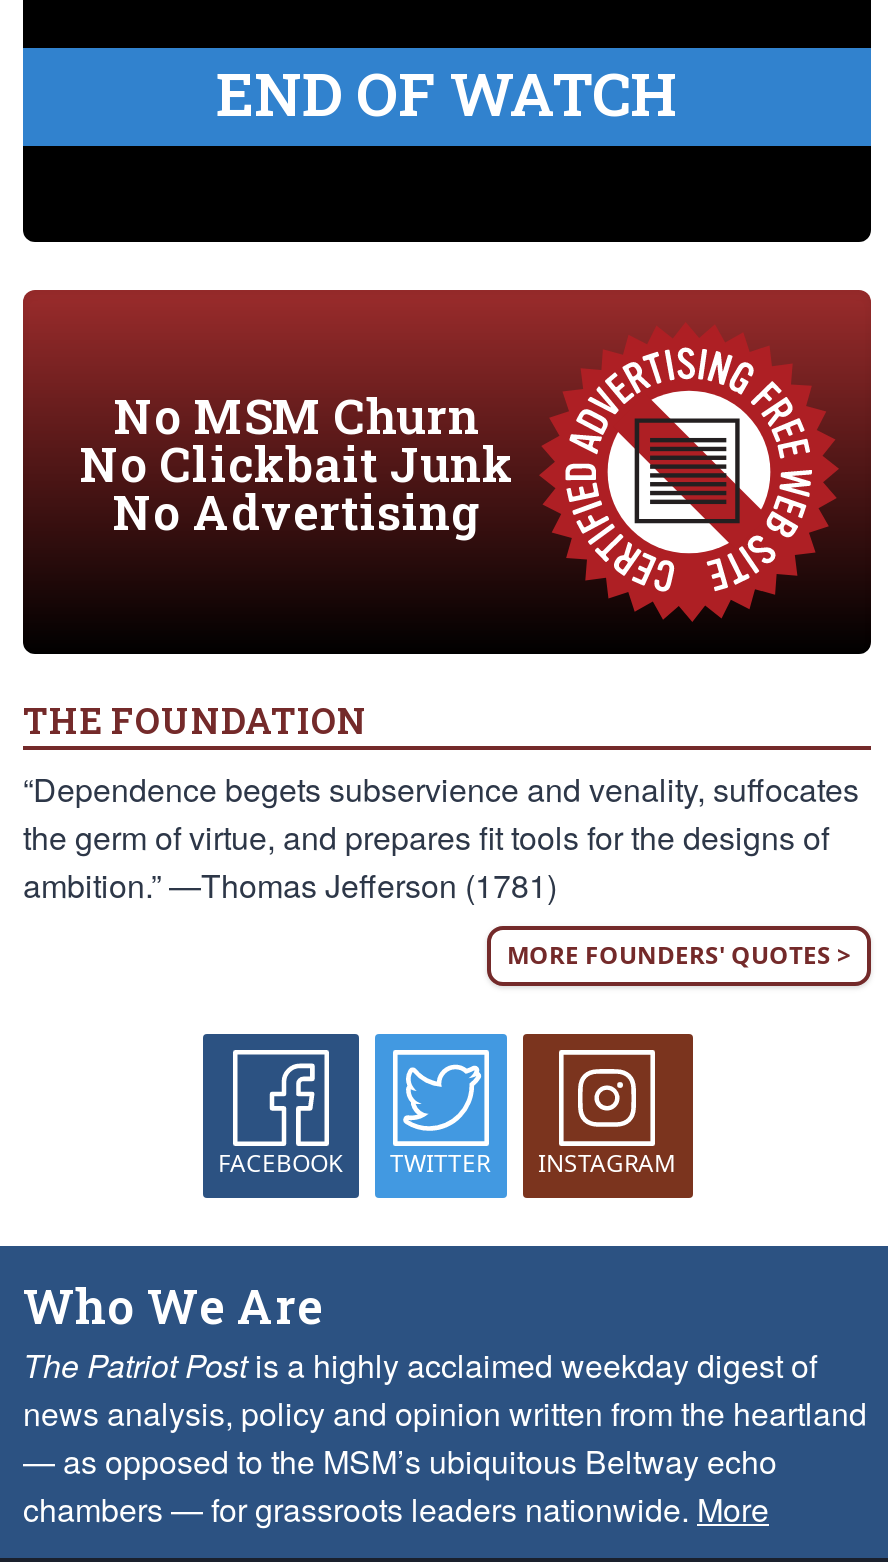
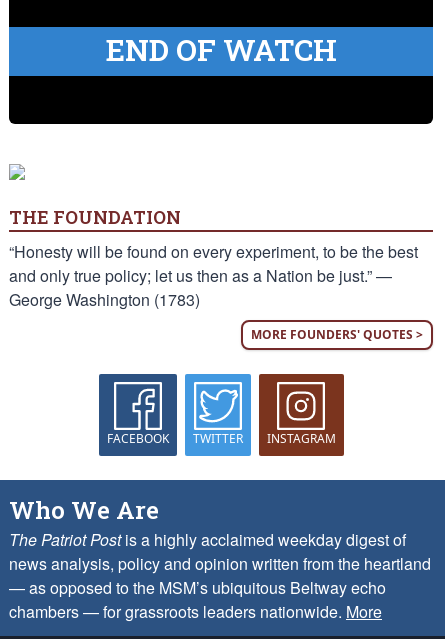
[23,384,873,656] [image] | No MSM Churn | No Clickbait Junk | No Advertising -> none
[23,766,859,908] “Dependence begets subservience and venality, suffocates | the germ of virtue, and prepares fit tools for the designs of | ambition.” —Thomas Jefferson (1781) -> [9,240,418,311] “Honesty will be found on every experiment, to be the best | and only true policy; let us then as a Nation be just.” — | George Washington (1783)

